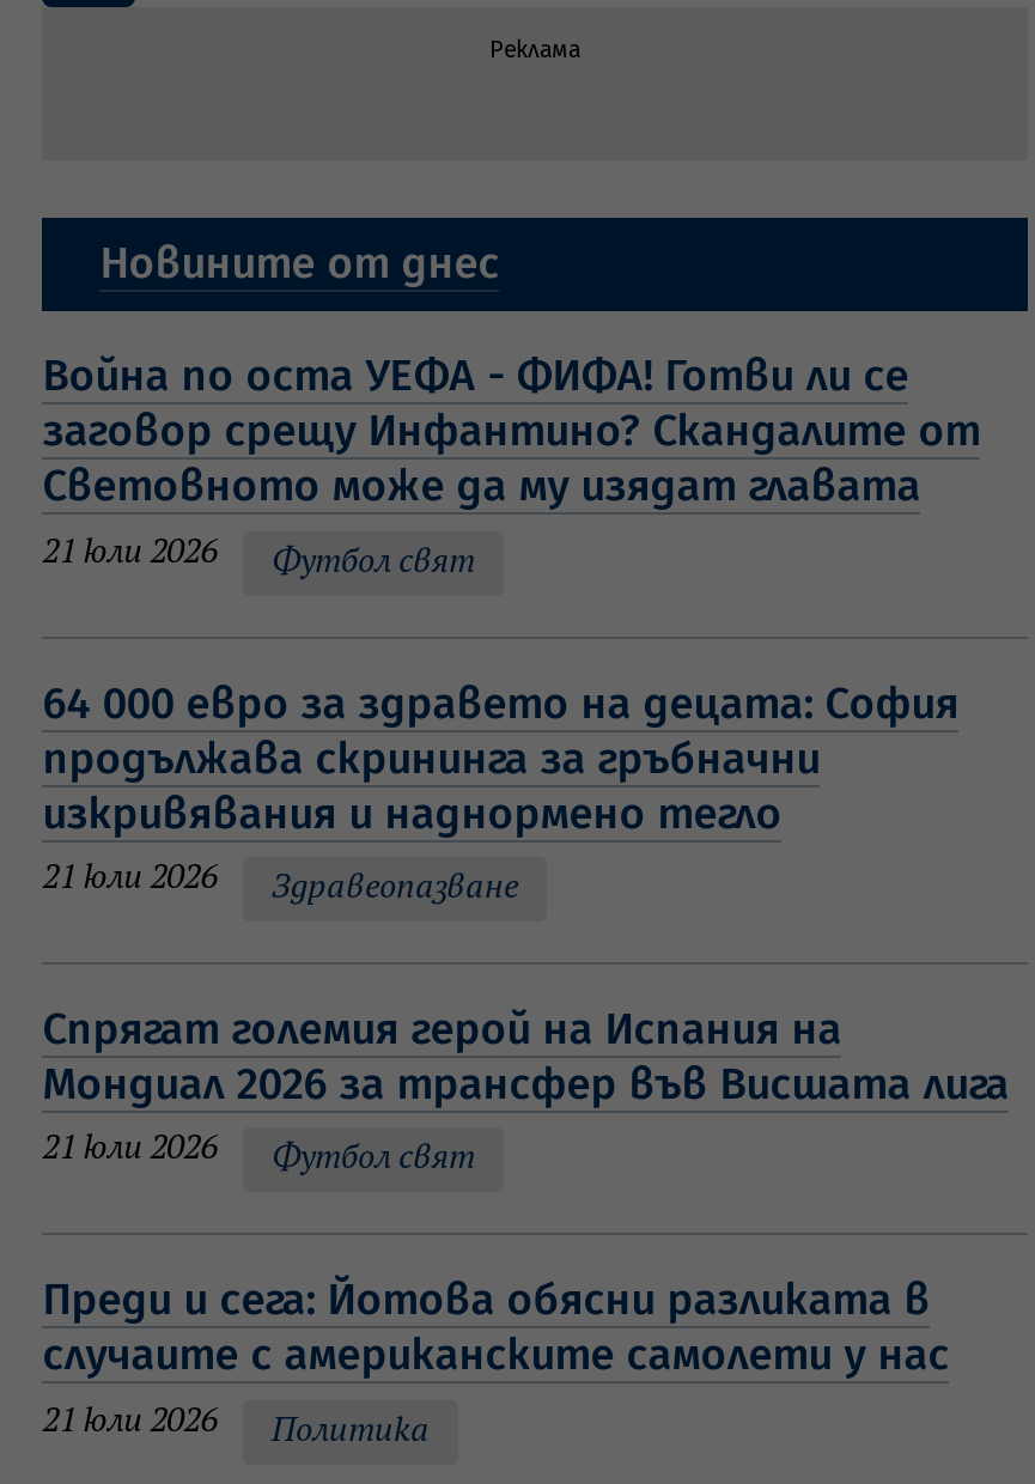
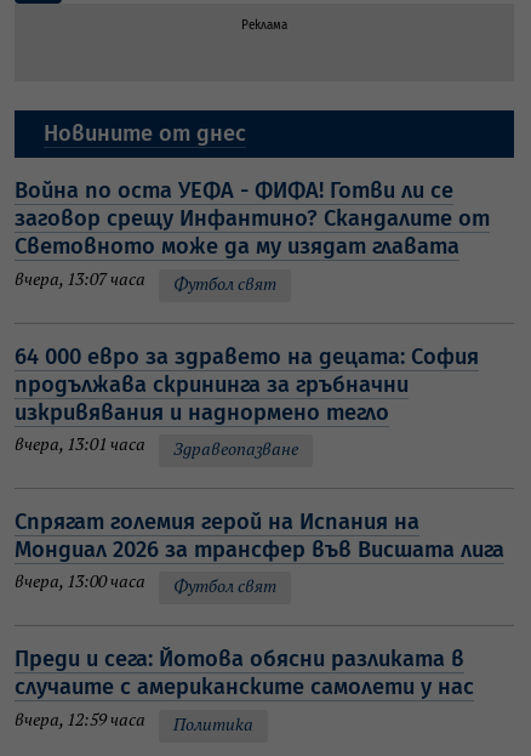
[43,535,475,579] 21 юли 2026 Футбол свят -> [15,271,276,293] вчера, 13:07 часа Футбол свят
[43,862,518,905] 21 юли 2026 Здравеопазване -> [15,437,298,459] вчера, 13:01 часа Здравеопазване
[43,1133,475,1176] 21 юли 2026 Футбол свят -> [15,574,276,596] вчера, 13:00 часа Футбол свят
[43,1404,430,1447] 21 юли 2026 Политика -> [15,712,253,734] вчера, 12:59 часа Политика

